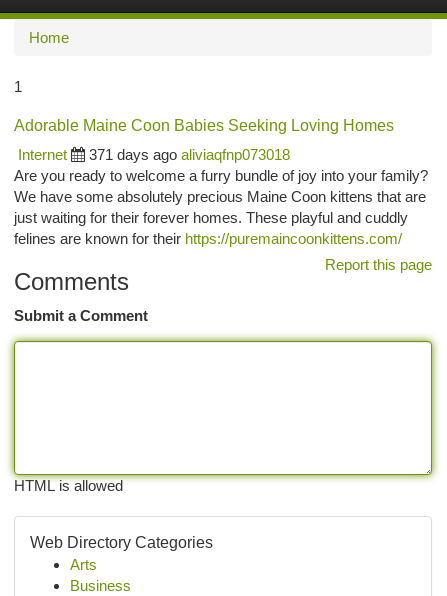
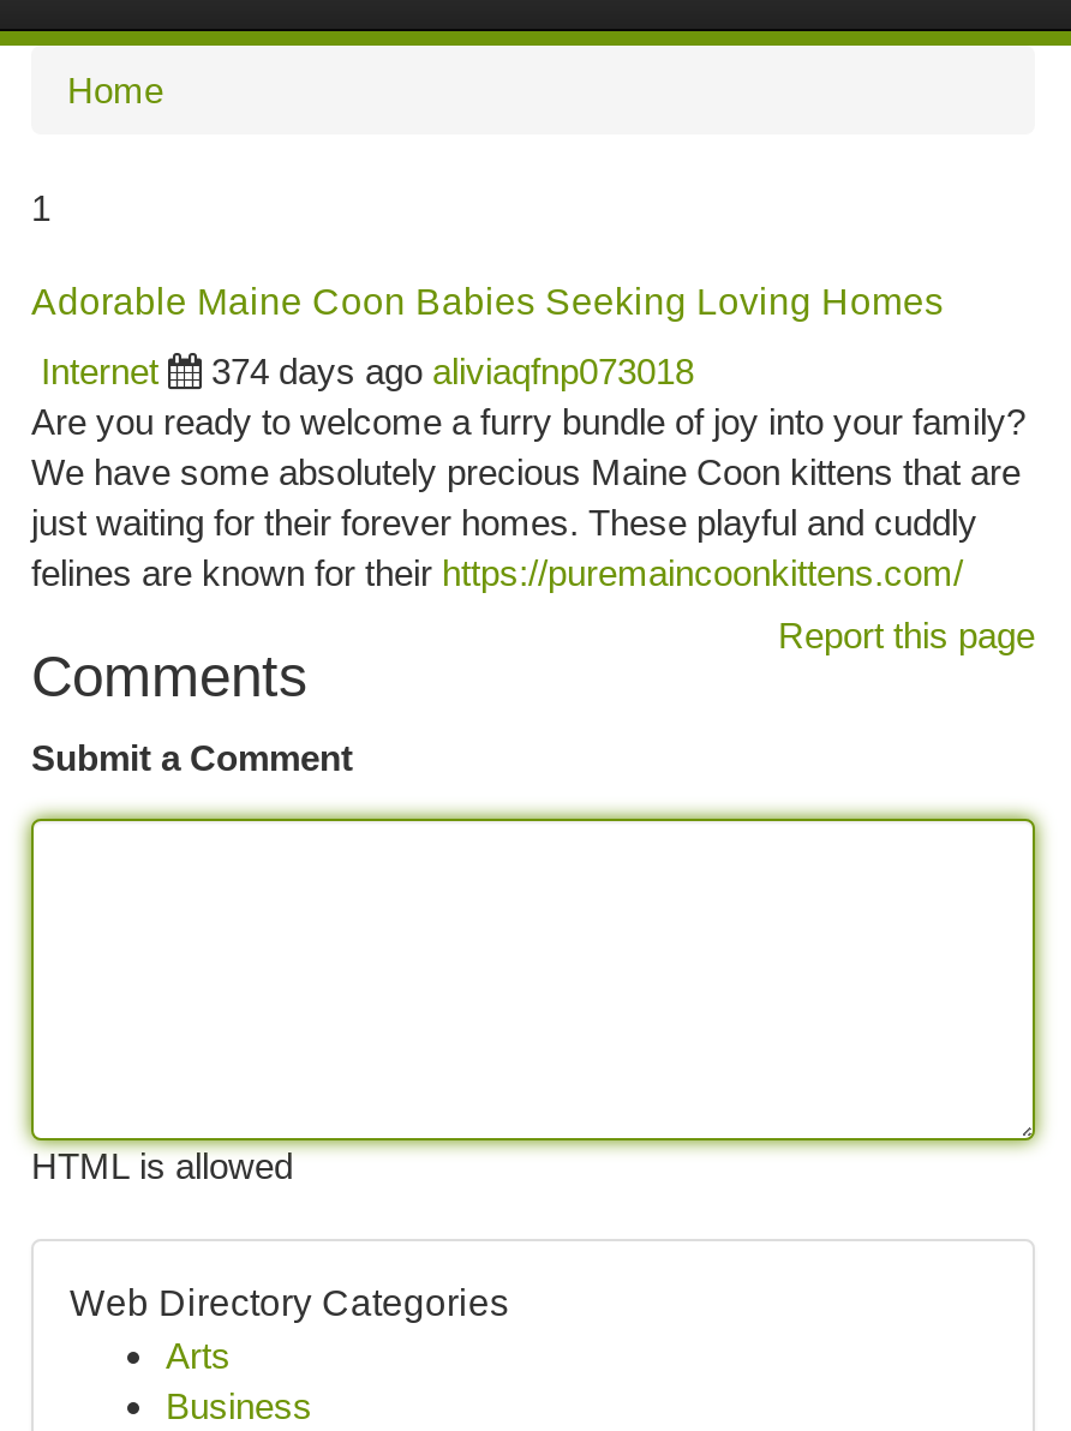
[89,146,290,163] 371 days ago aliviaqfnp073018 -> [211,351,694,391] 374 days ago aliviaqfnp073018

